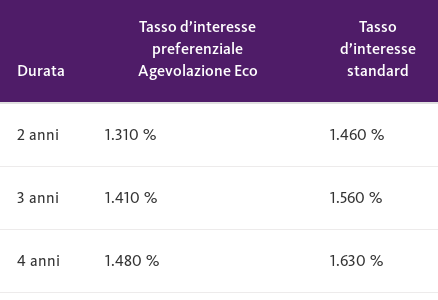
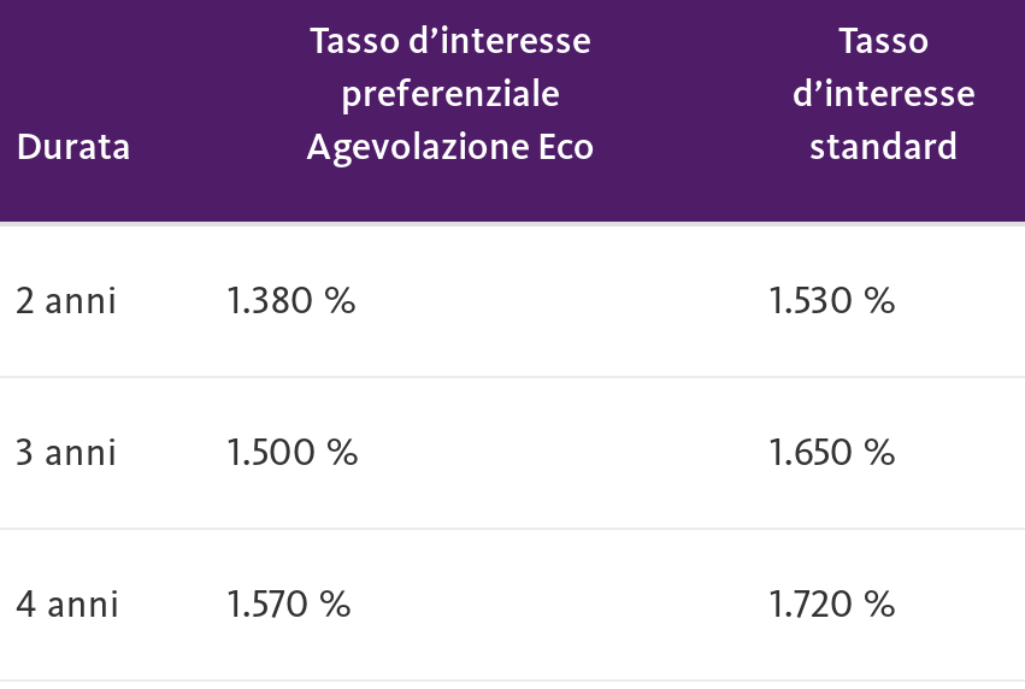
[105,125,156,144] 1.310 % -> [228,277,355,323] 1.380 %
[330,125,384,144] 1.460 % -> [770,277,895,323] 1.530 %
[105,188,157,207] 1.410 % -> [228,429,358,475] 1.500 %
[330,188,382,207] 1.560 % -> [770,429,895,475] 1.650 %
[105,251,159,270] 1.480 % -> [228,581,350,626] 1.570 %
[330,251,383,270] 1.630 % -> [770,581,895,626] 1.720 %

